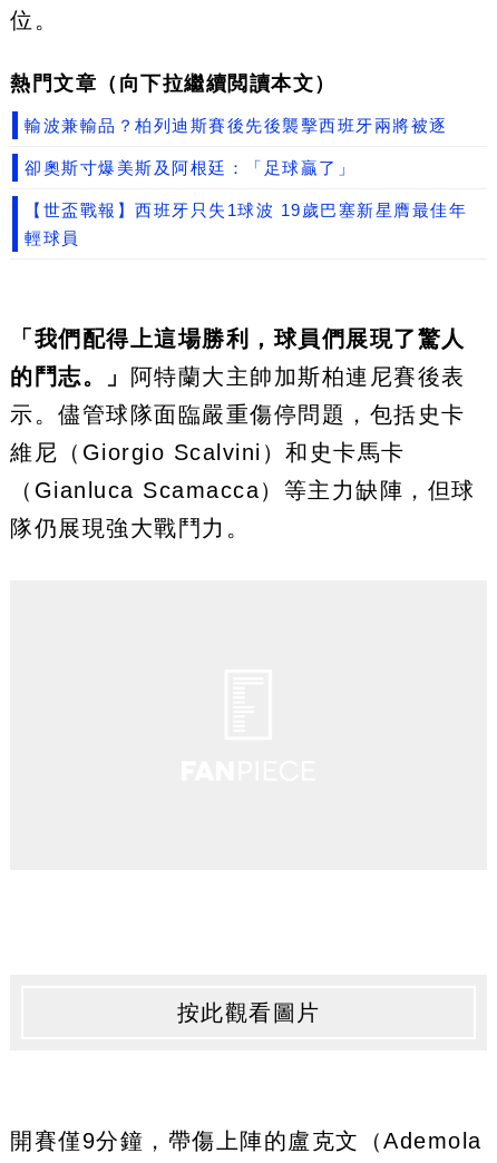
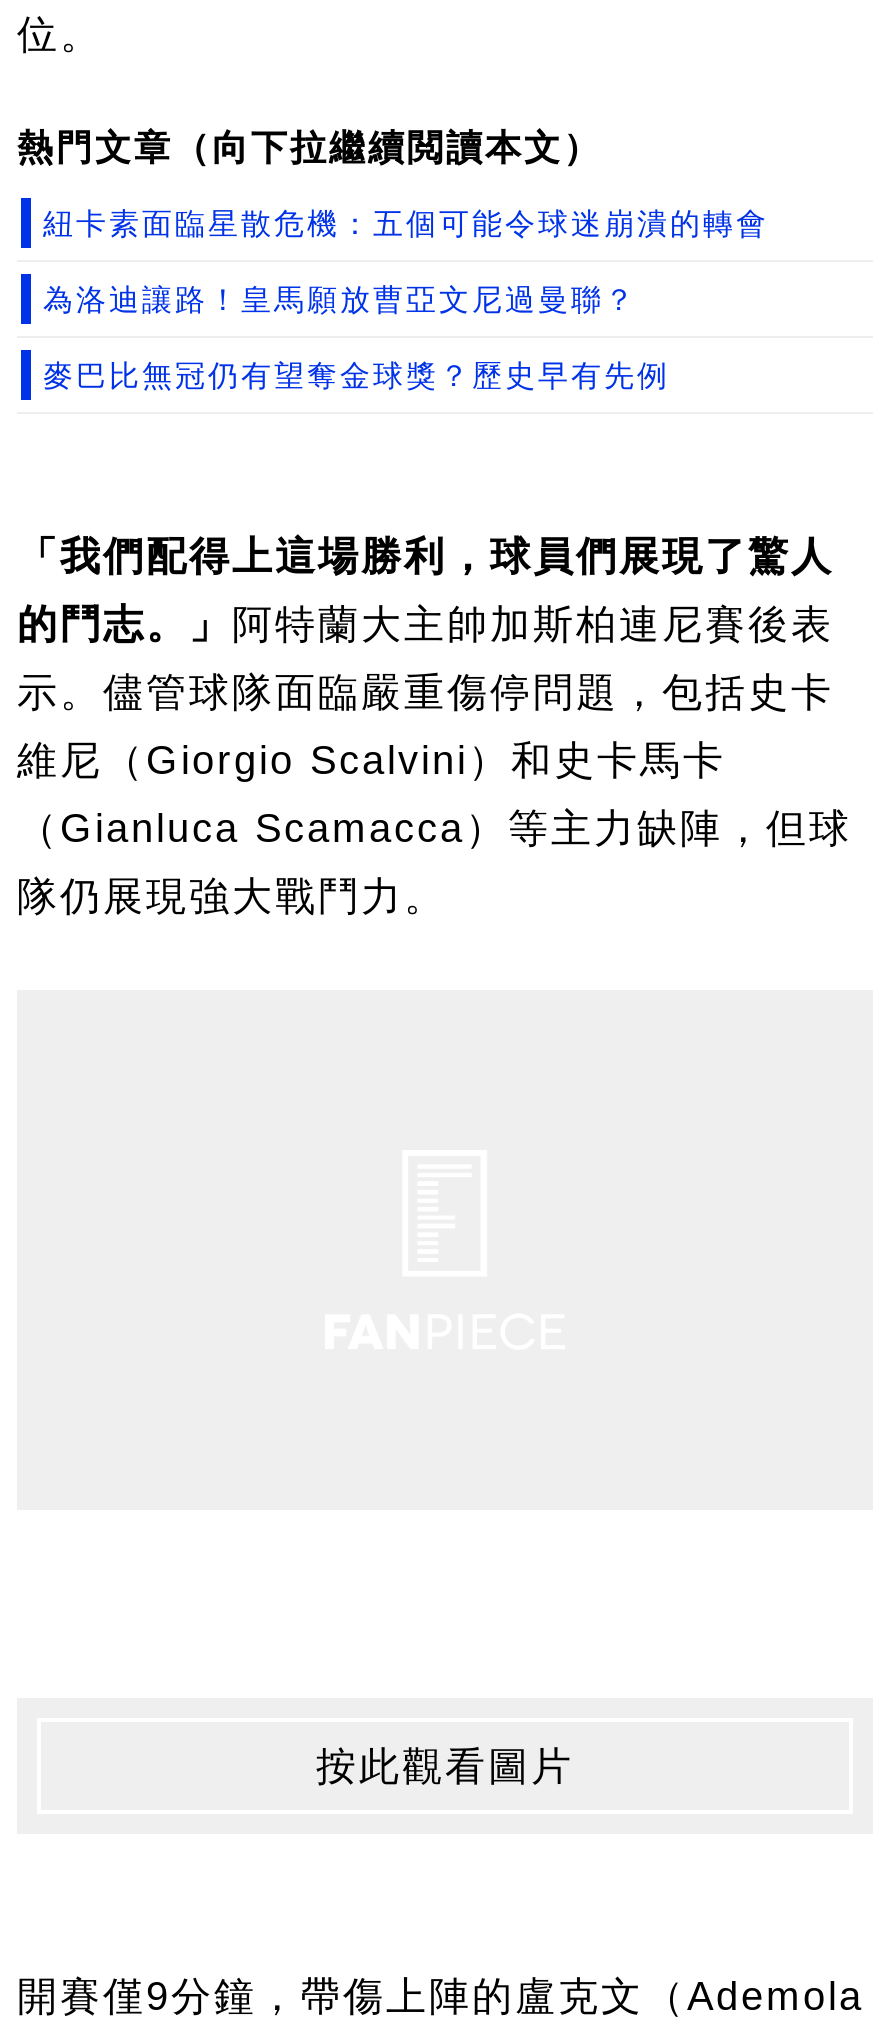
[25,116,467,247] 輸波兼輸品？柏列迪斯賽後先後襲擊西班牙兩將被逐 | 卻奧斯寸爆美斯及阿根廷：「足球贏了」 | 【世盃戰報】西班牙只失1球波 19歲巴塞新星膺最佳年 | 輕球員 -> [43,206,769,392] 紐卡素面臨星散危機：五個可能令球迷崩潰的轉會 | 為洛迪讓路！皇馬願放曹亞文尼過曼聯？ | 麥巴比無冠仍有望奪金球獎？歷史早有先例

